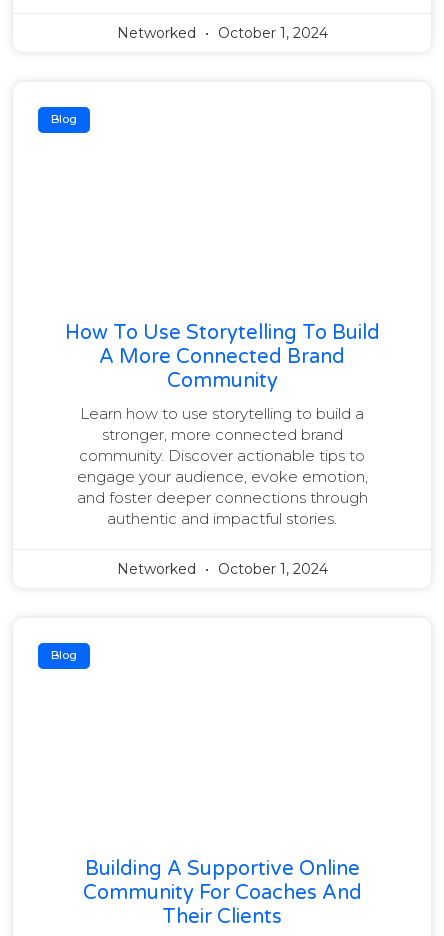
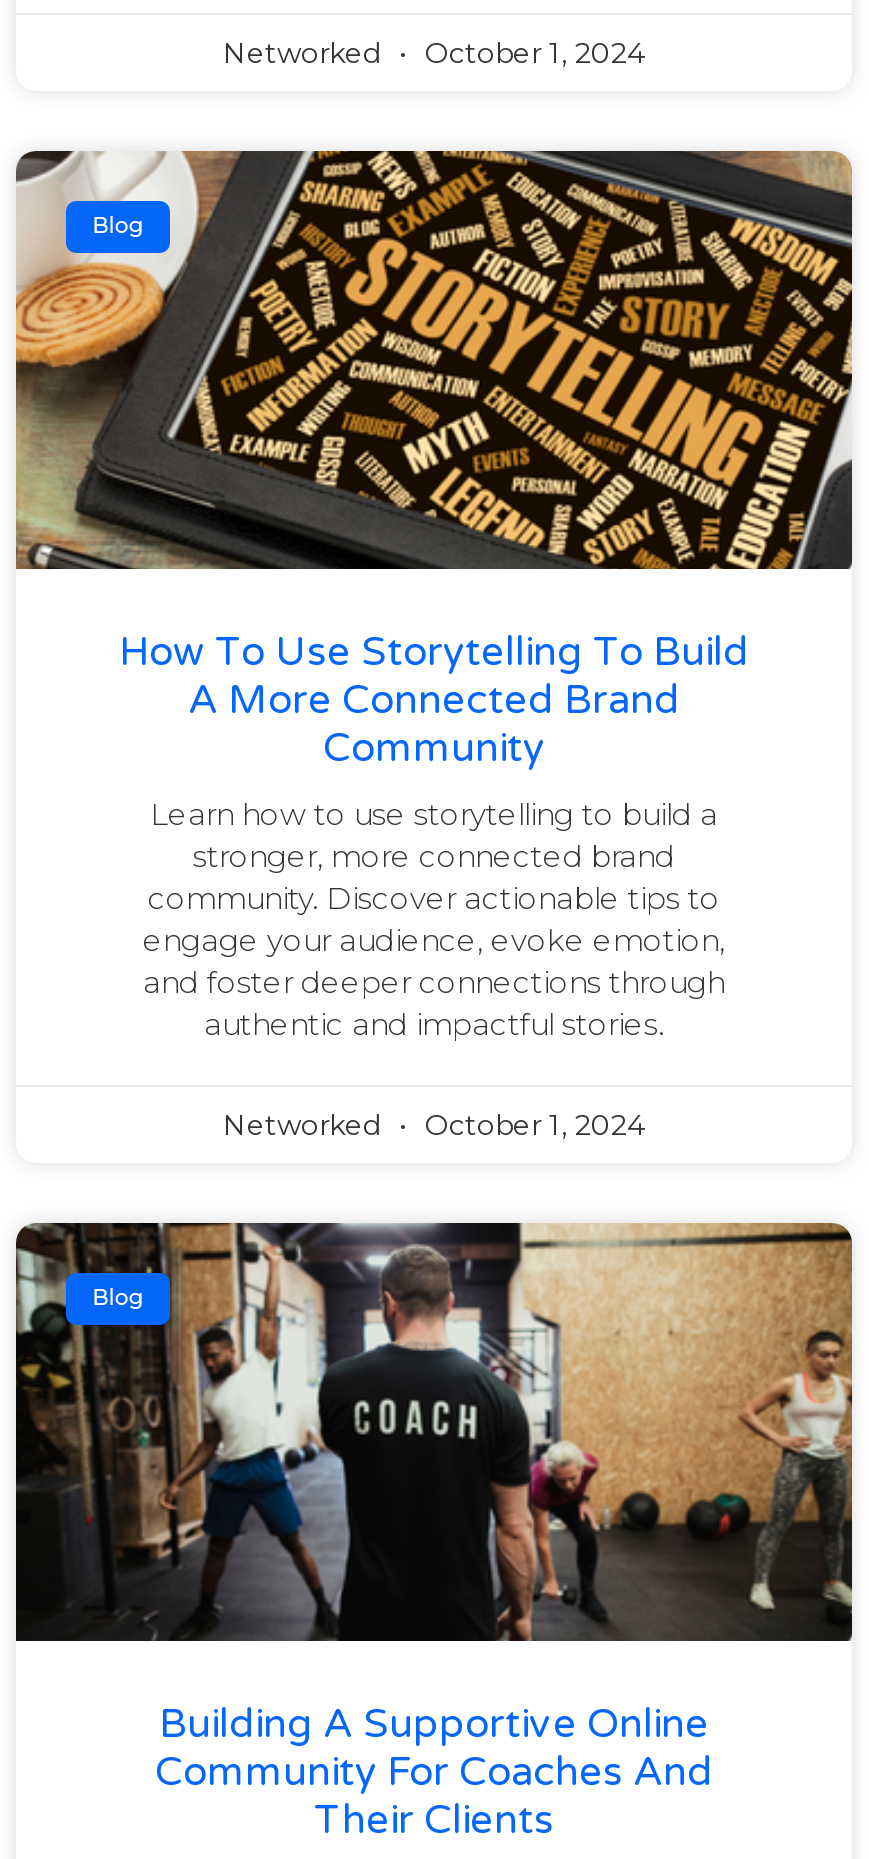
none -> [14,149,854,571] [image]
none -> [14,1221,854,1643] [image]

